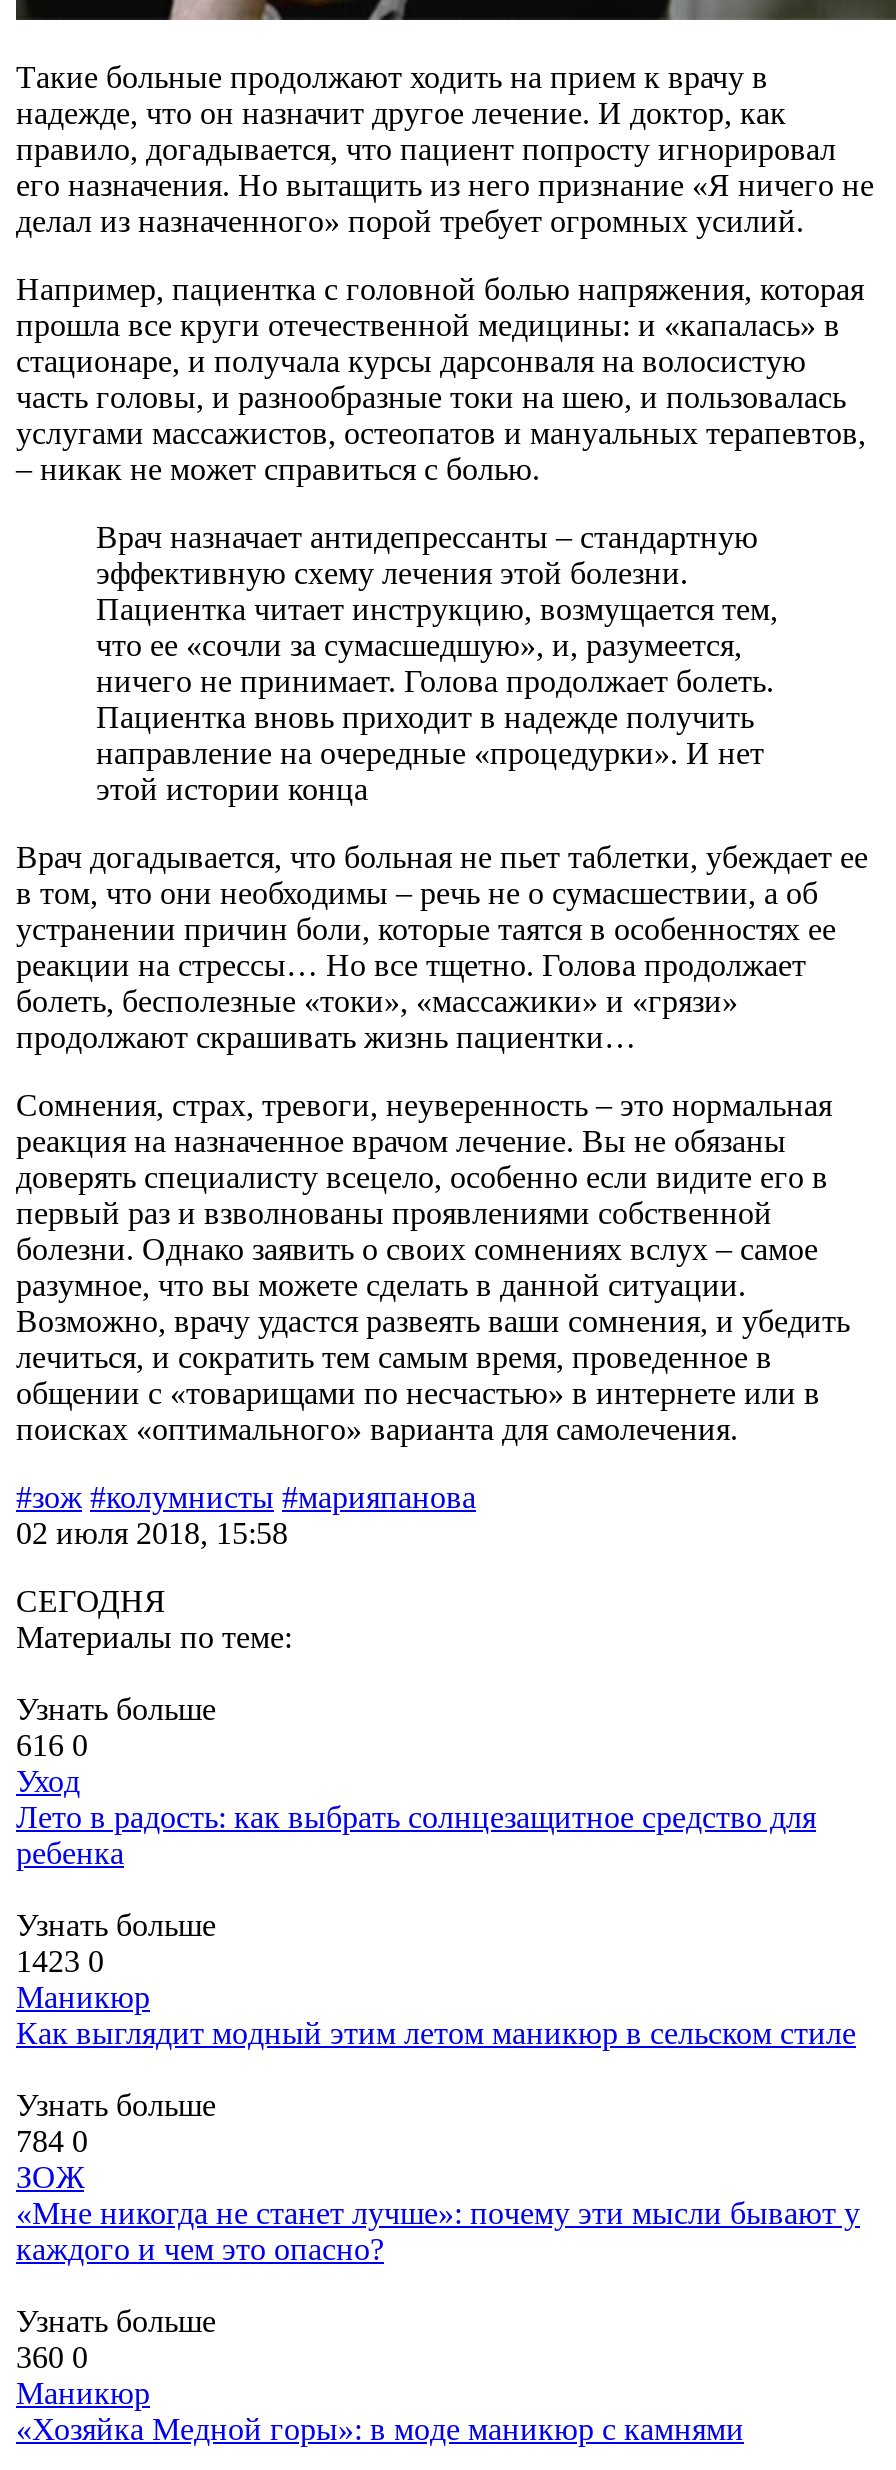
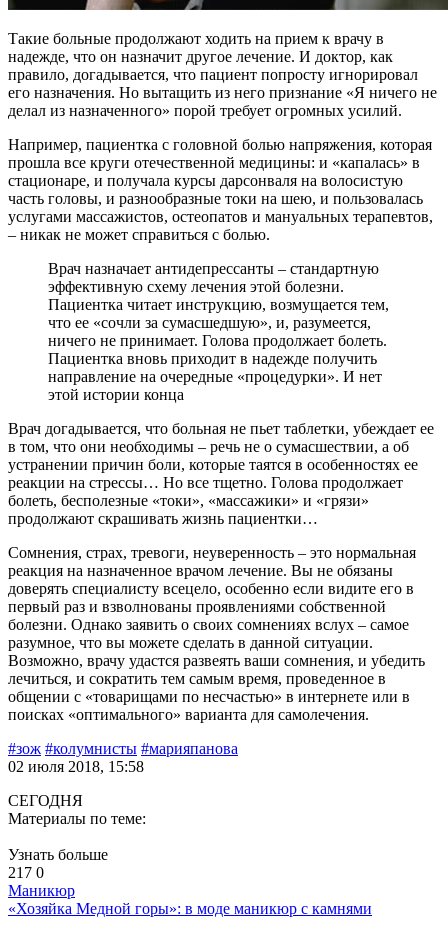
[16,1728,860,2374] 616 0 | Уход | Лето в радость: как выбрать солнцезащитное средство для | ребенка | Узнать больше | 1423 0 | Маникюр | Как выглядит модный этим летом маникюр в сельском стиле | Узнать больше | 784 0 | ЗОЖ | «Мне никогда не станет лучше»: почему эти мысли бывают у | каждого и чем это опасно? | Узнать больше | 360 0 -> [8,864,44,881] 217 0

